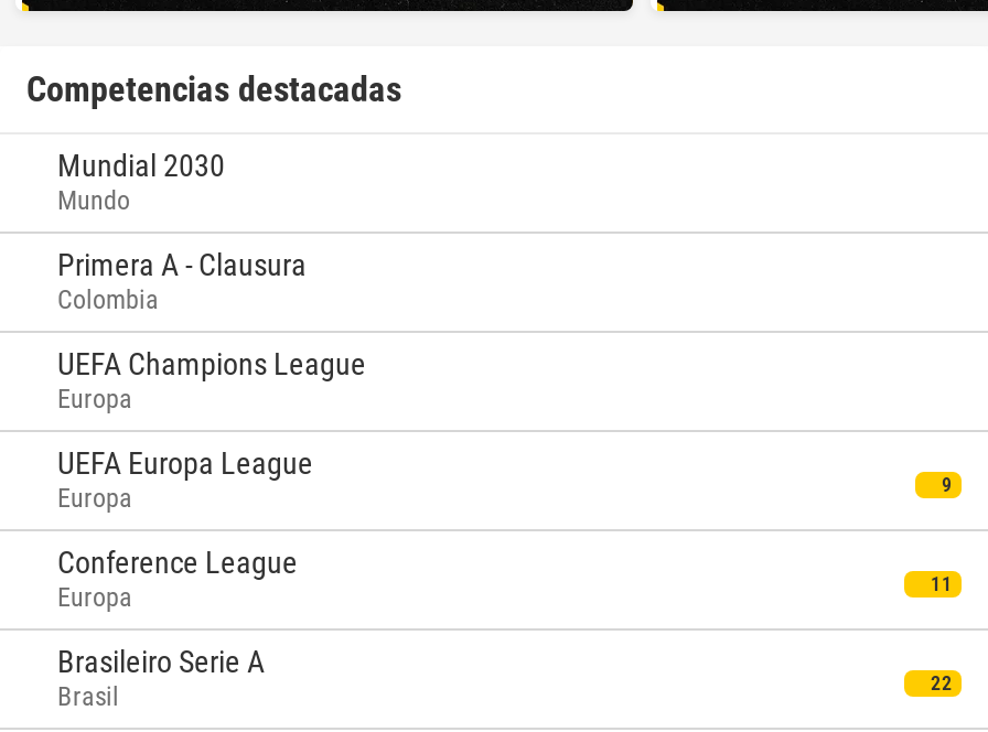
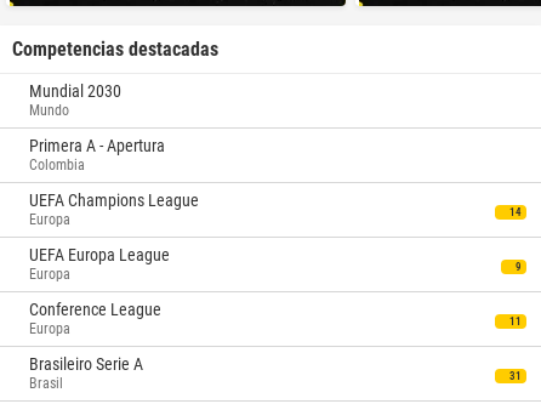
[57,247,307,282] Primera A - Clausura -> [29,136,165,155] Primera A - Apertura
none -> [509,206,522,218] 14
[931,671,953,693] 22 -> [509,369,522,382] 31

